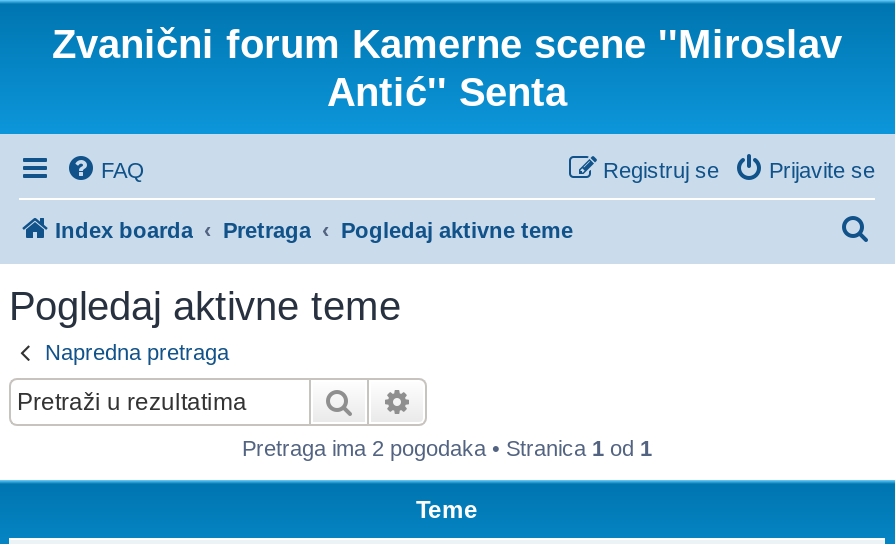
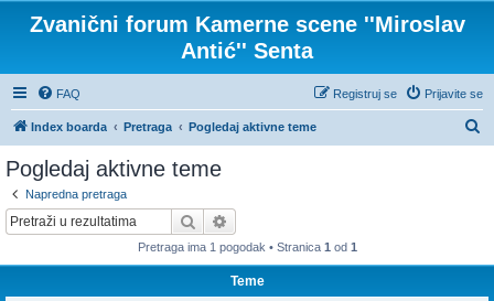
[242,435,652,459] Pretraga ima 2 pogodaka • Stranica 1 od 1 -> [137,240,357,253] Pretraga ima 1 pogodak • Stranica 1 od 1

